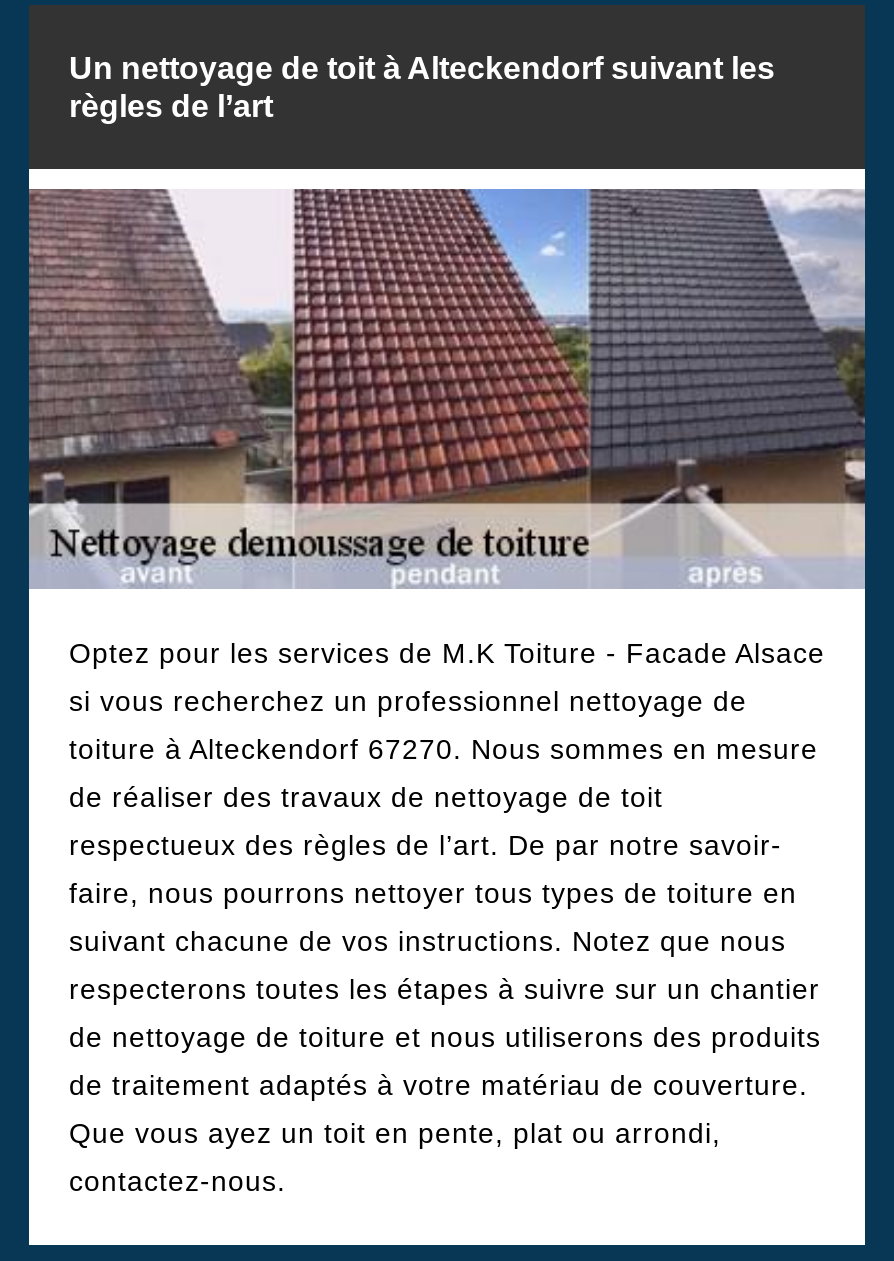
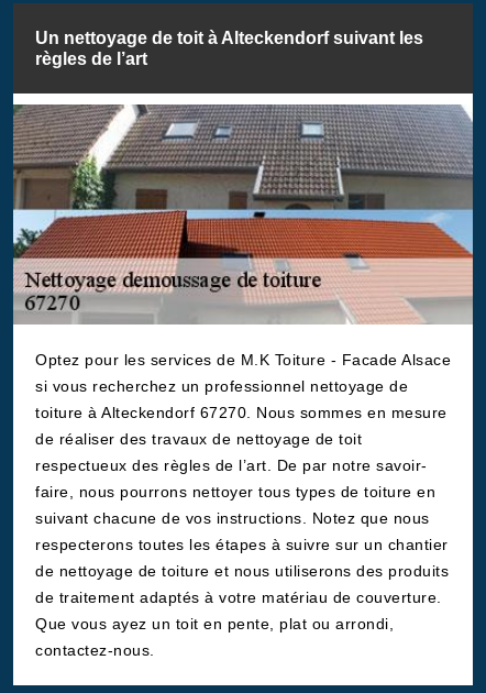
[29,187,865,589] [image] -> [12,103,474,324] [image]

